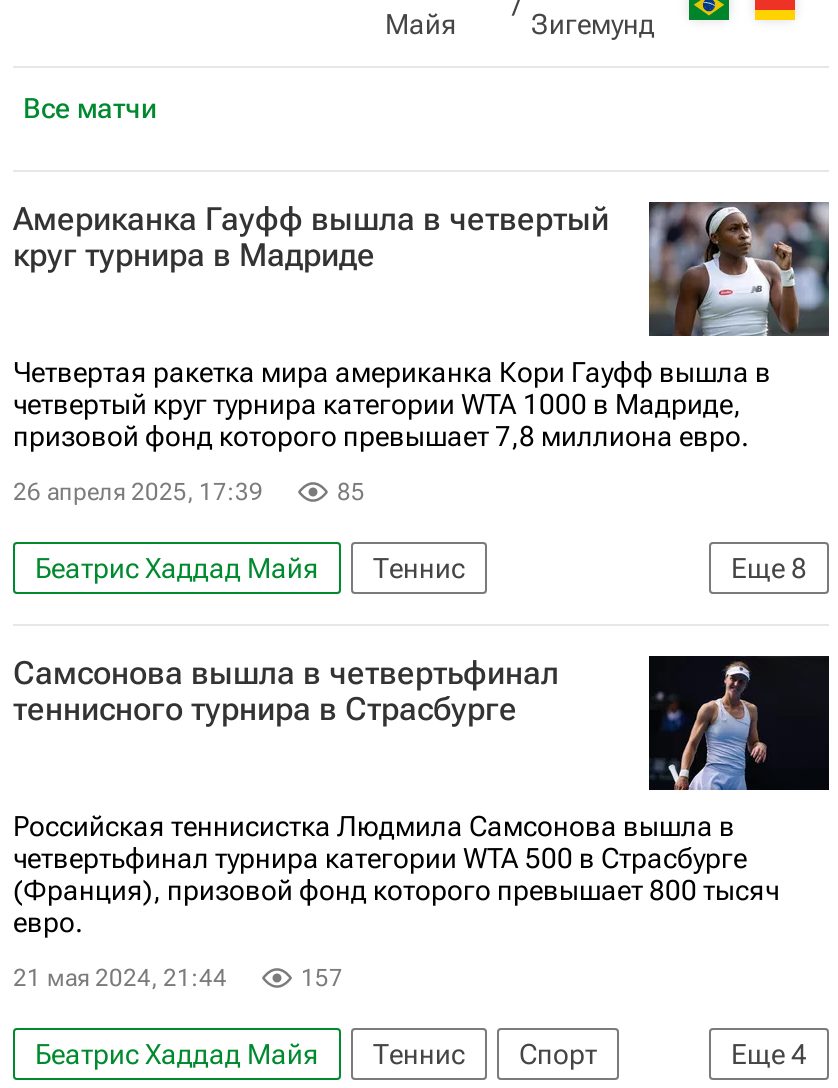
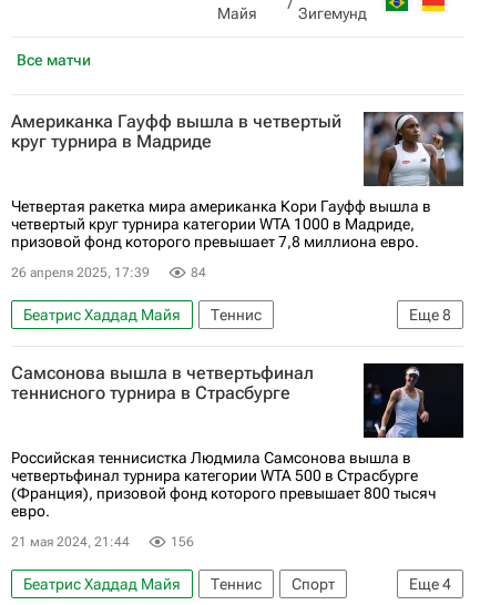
[337,478,365,506] 85 -> [191,265,206,280] 84
[301,964,343,992] 157 -> [171,534,194,550] 156

